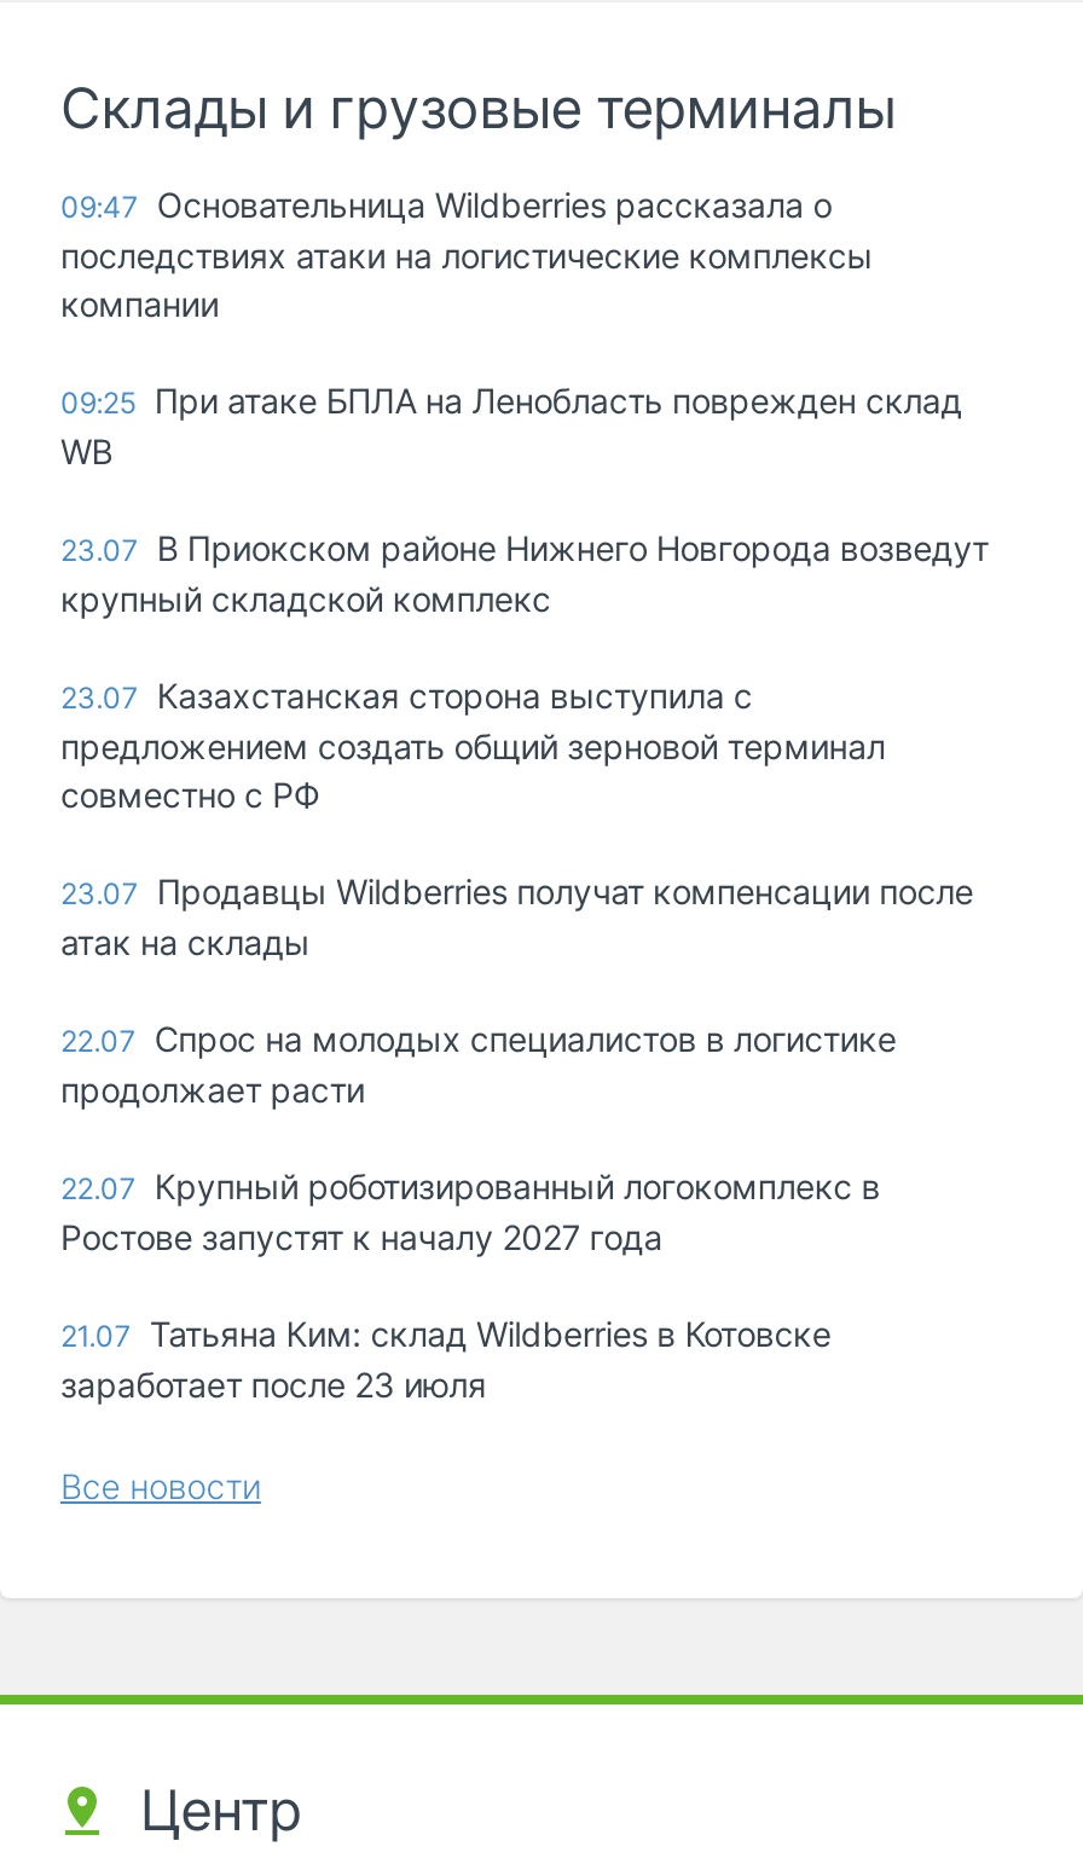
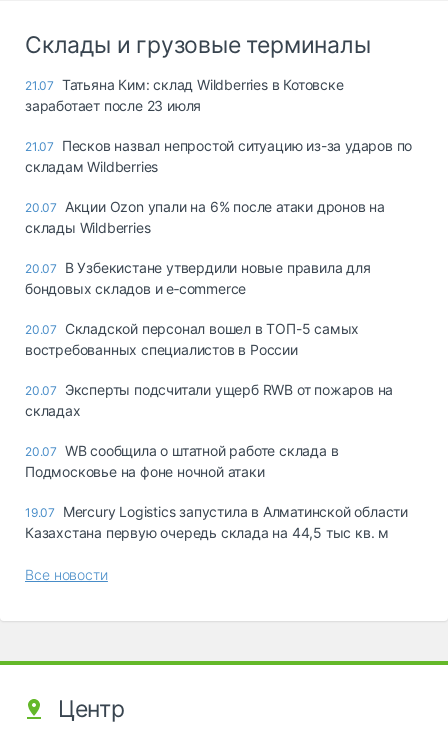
[60,184,988,1257] 09:47 Основательница Wildberries рассказала о | последствиях атаки на логистические комплексы | компании | 09:25 При атаке БПЛА на Ленобласть поврежден склад | WB | 23.07 В Приокском районе Нижнего Новгорода возведут | крупный складской комплекс | 23.07 Казахстанская сторона выступила с | предложением создать общий зерновой терминал | совместно с РФ | 23.07 Продавцы Wildberries получат компенсации после | атак на склады | 22.07 Спрос на молодых специалистов в логистике | продолжает расти | 22.07 Крупный роботизированный логокомплекс в | Ростове запустят к началу 2027 года -> none
moved [60,1313,831,1405] -> [25,76,344,114]: 21.07 Татьяна Ким: склад Wildberries в Котовске | заработает после 23 июля
none -> [25,137,412,541] 21.07 Песков назвал непростой ситуацию из-за ударов по | складам Wildberries | 20.07 Акции Ozon упали на 6% после атаки дронов на | склады Wildberries | 20.07 В Узбекистане утвердили новые правила для | бондовых складов и e‑commerce | 20.07 Cкладской персонал вошел в ТОП-5 самых | востребованных специалистов в России | 20.07 Эксперты подсчитали ущерб RWB от пожаров на | складах | 20.07 WB сообщила о штатной работе склада в | Подмосковье на фоне ночной атаки | 19.07 Mercury Logistics запустила в Алматинской области | Казахстана первую очередь склада на 44,5 тыс кв. м

